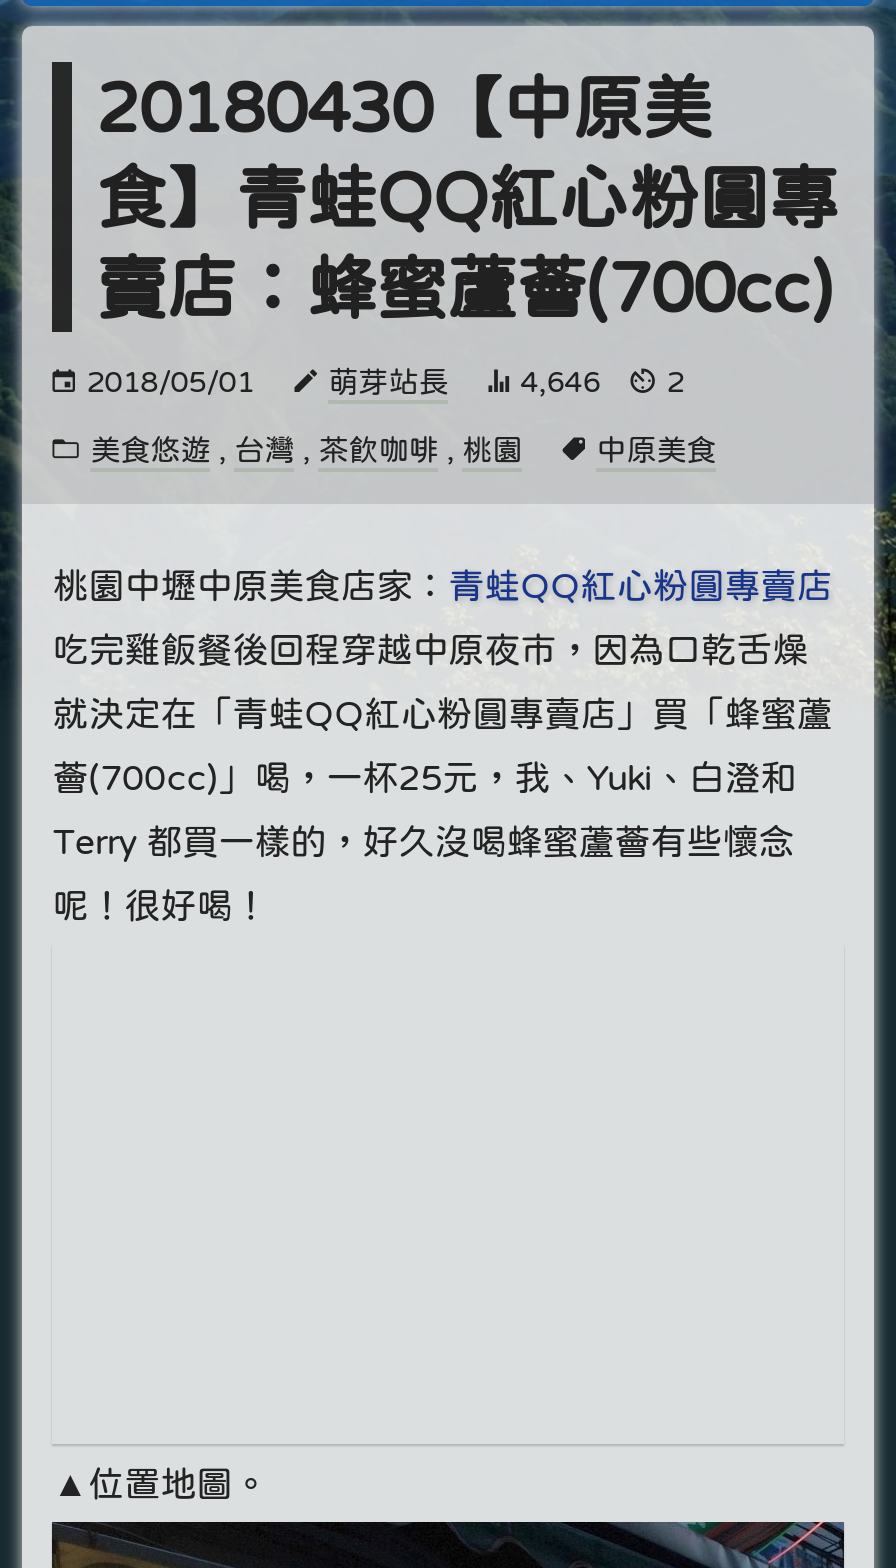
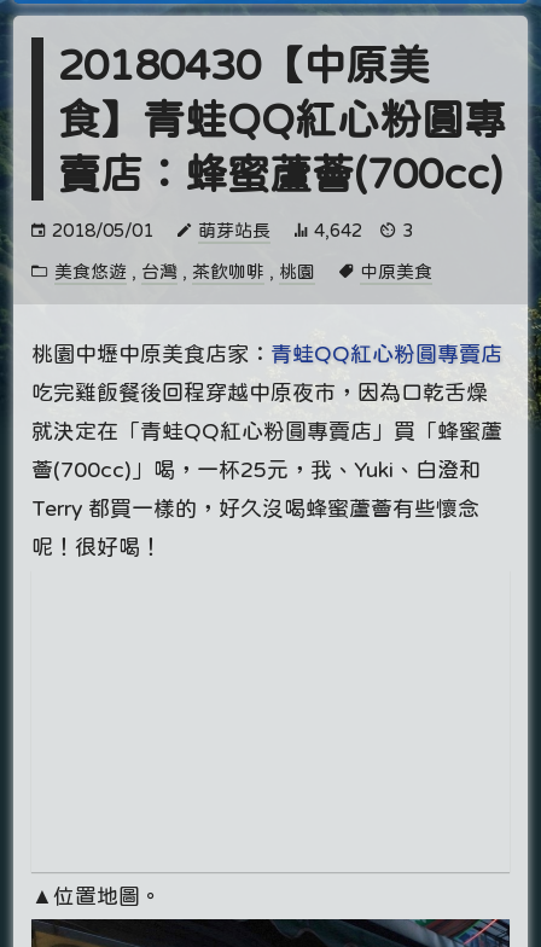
[512,366,600,396] 4,646 -> [309,221,363,239] 4,642
[658,366,684,396] 2 -> [398,221,413,239] 3

